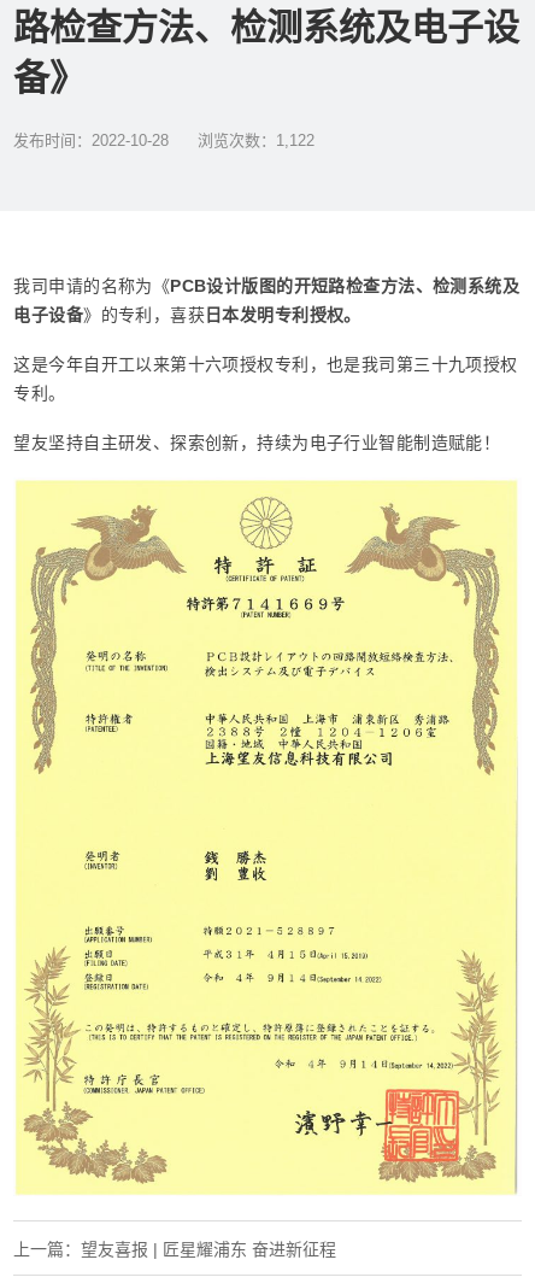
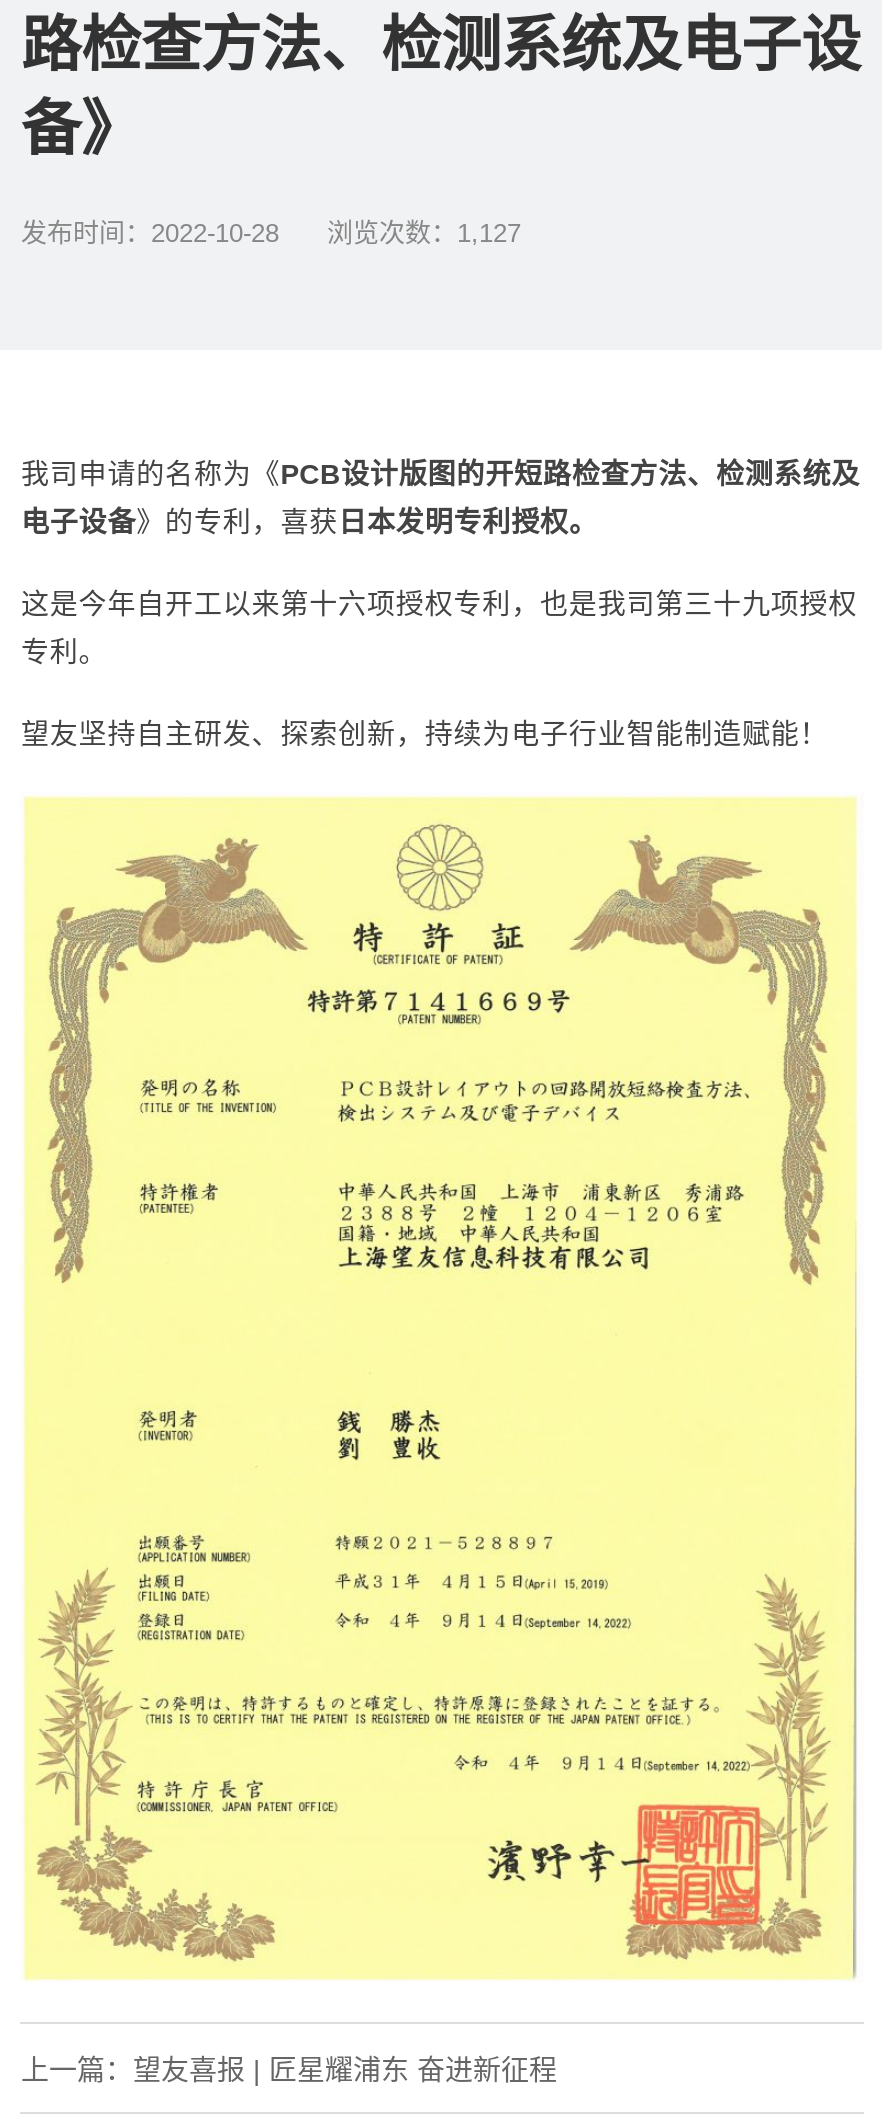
[14,131,315,150] 发布时间：2022-10-28 浏览次数：1,122 -> [21,218,521,248] 发布时间：2022-10-28 浏览次数：1,127

